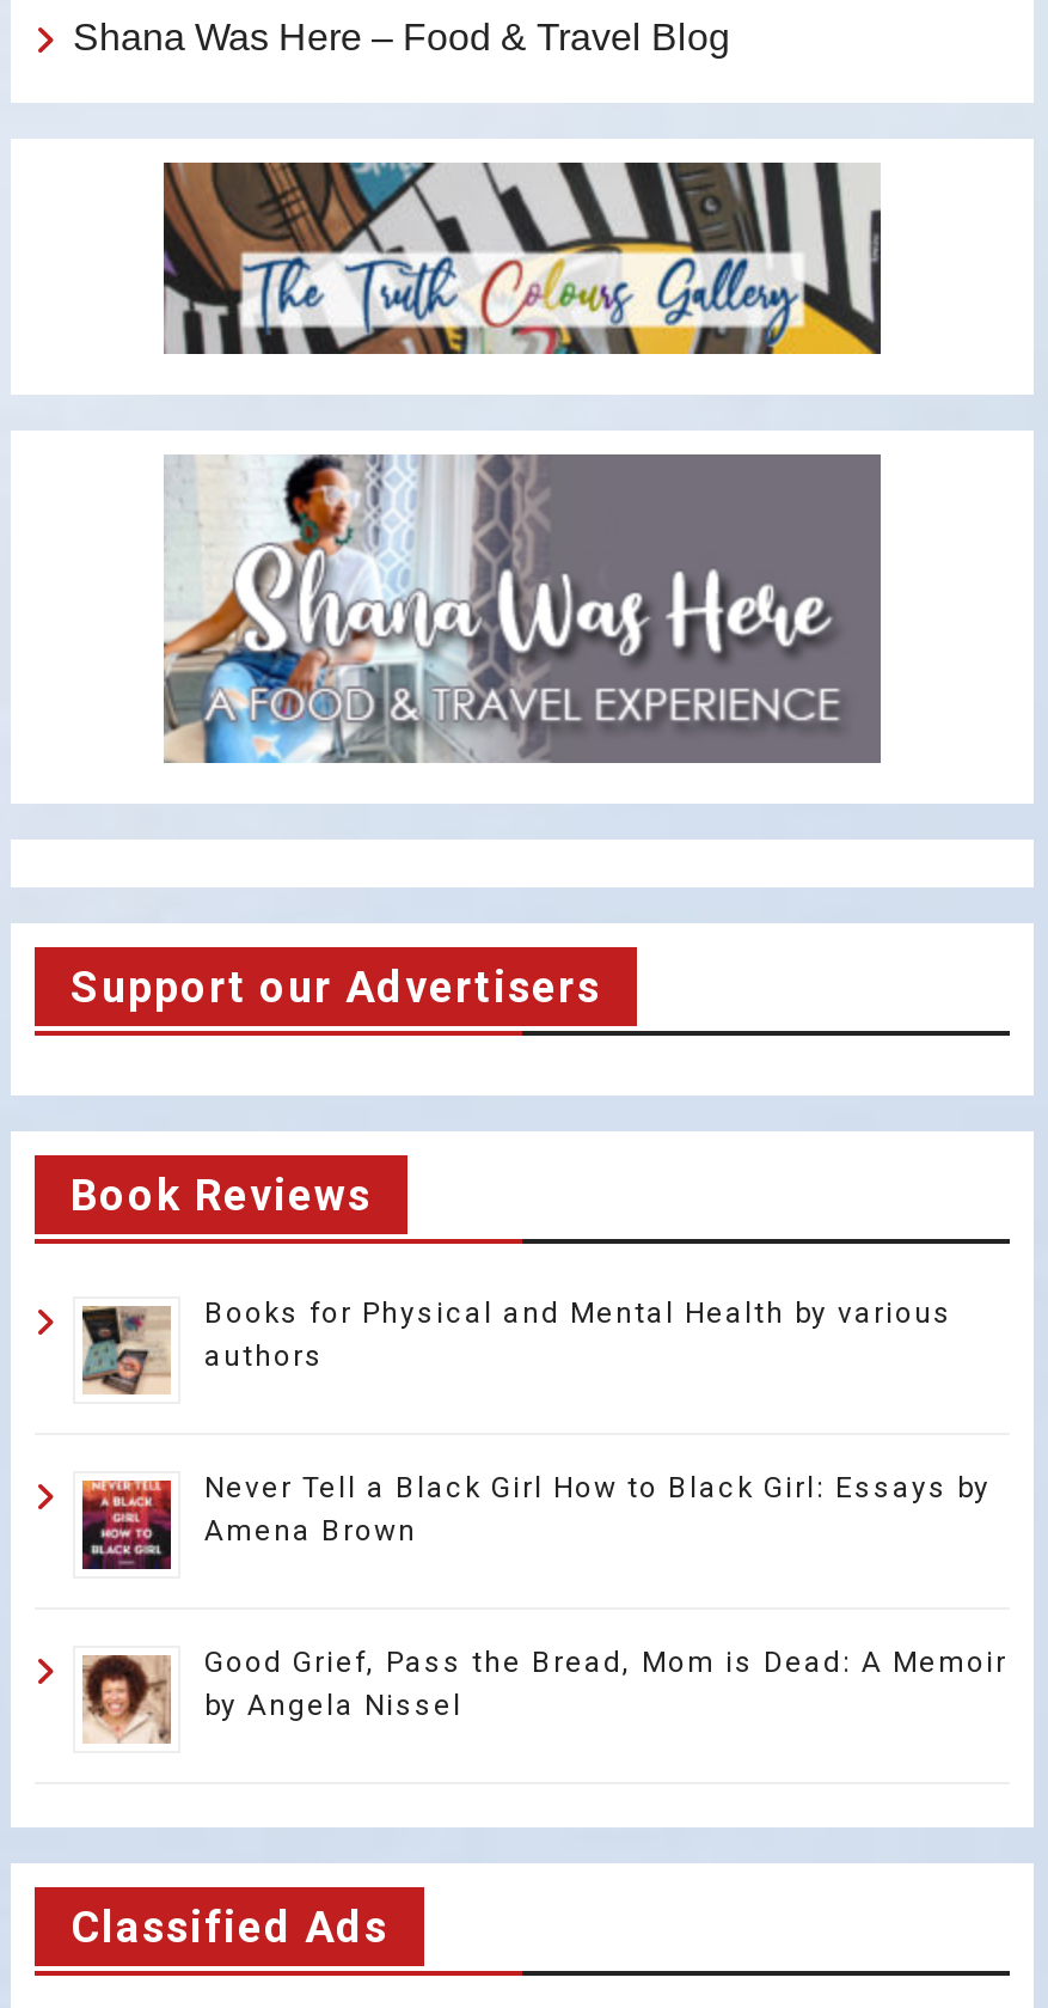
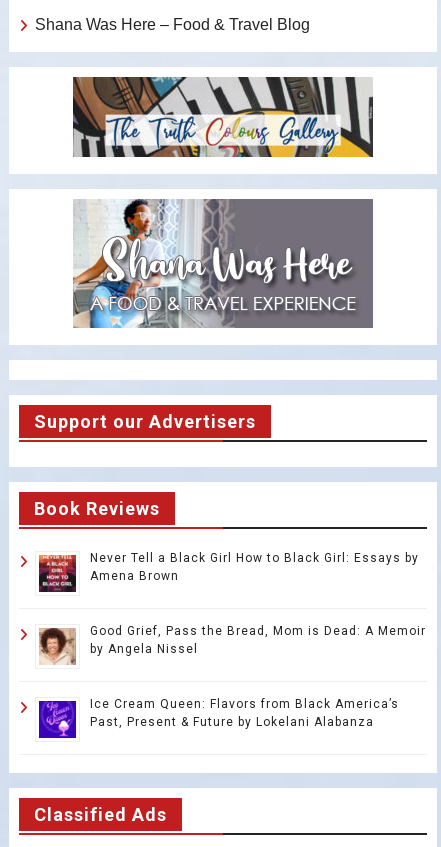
[80,1295,952,1397] [image] | Books for Physical and Mental Health by various | authors -> none
moved [78,1470,1007,1721] -> [37,550,426,655]: [image] | Never Tell a Black Girl How to Black Girl: Essays by | Amena Brown | Good Grief, Pass the Bread, Mom is Dead: A Memoir | by Angela Nissel
none -> [38,696,399,739] [image] | Ice Cream Queen: Flavors from Black America’s | Past, Present & Future by Lokelani Alabanza

